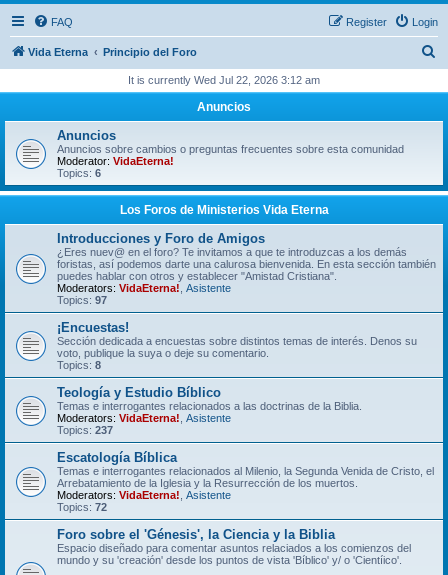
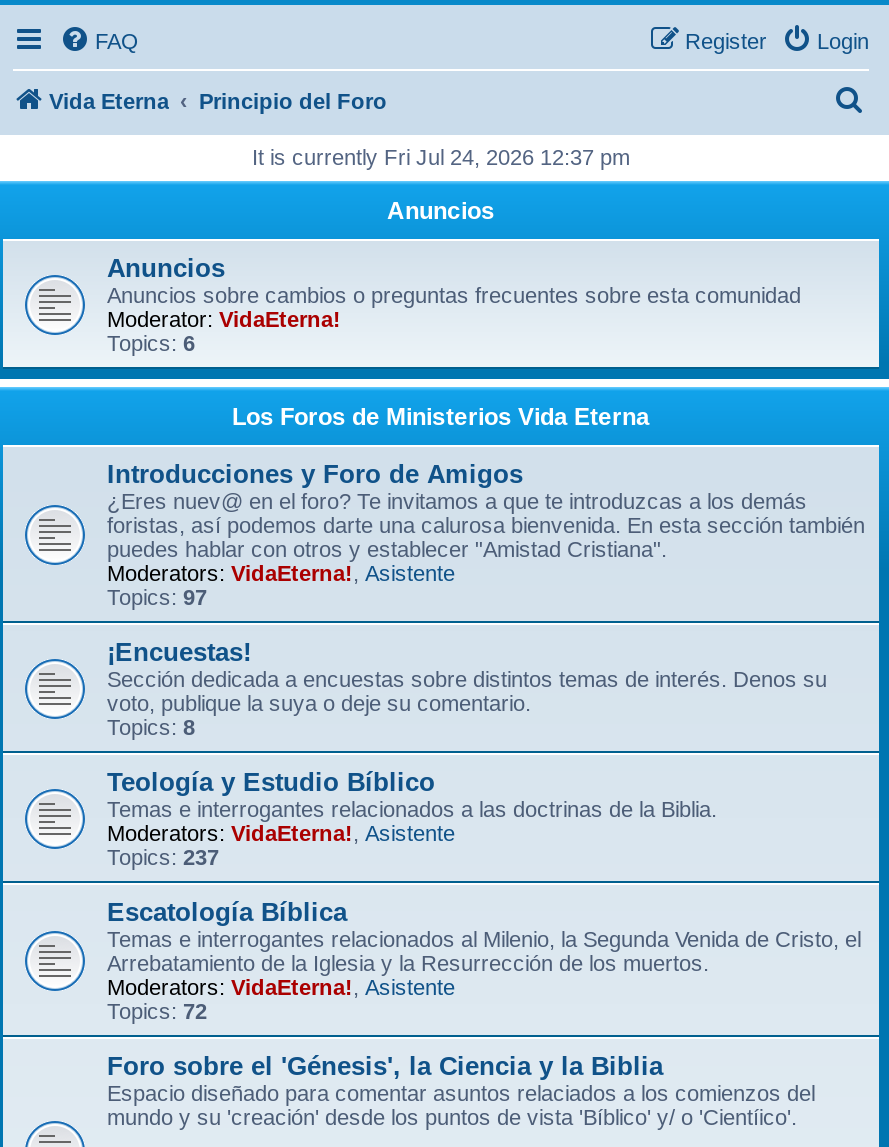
[128,74,320,86] It is currently Wed Jul 22, 2026 3:12 am -> [252,145,630,169] It is currently Fri Jul 24, 2026 12:37 pm

